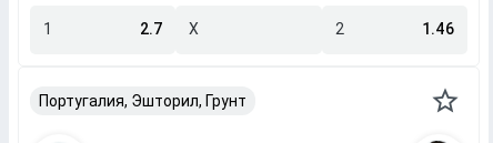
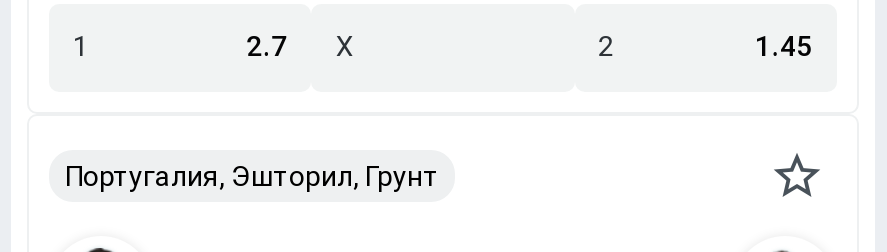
[422,20,454,38] 1.46 -> [755,30,813,62] 1.45

